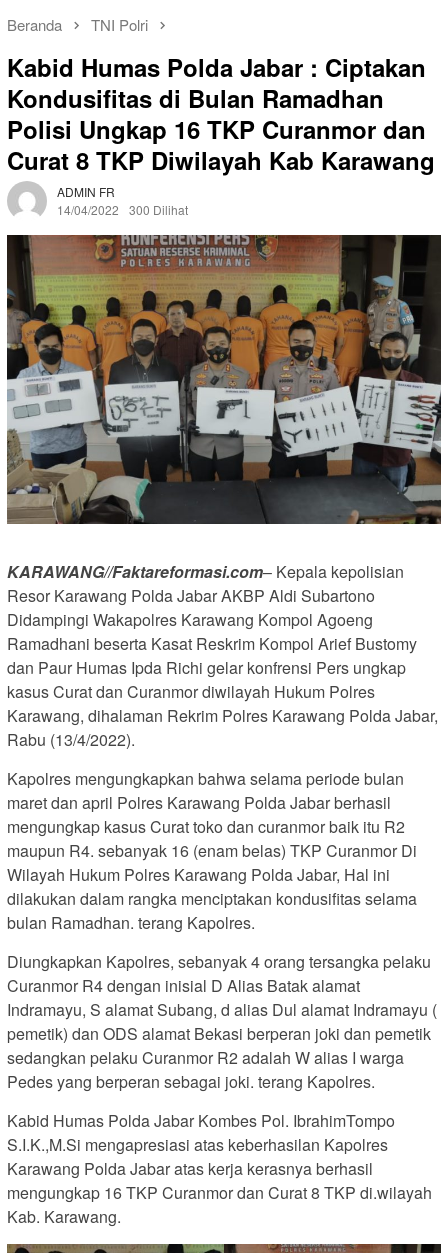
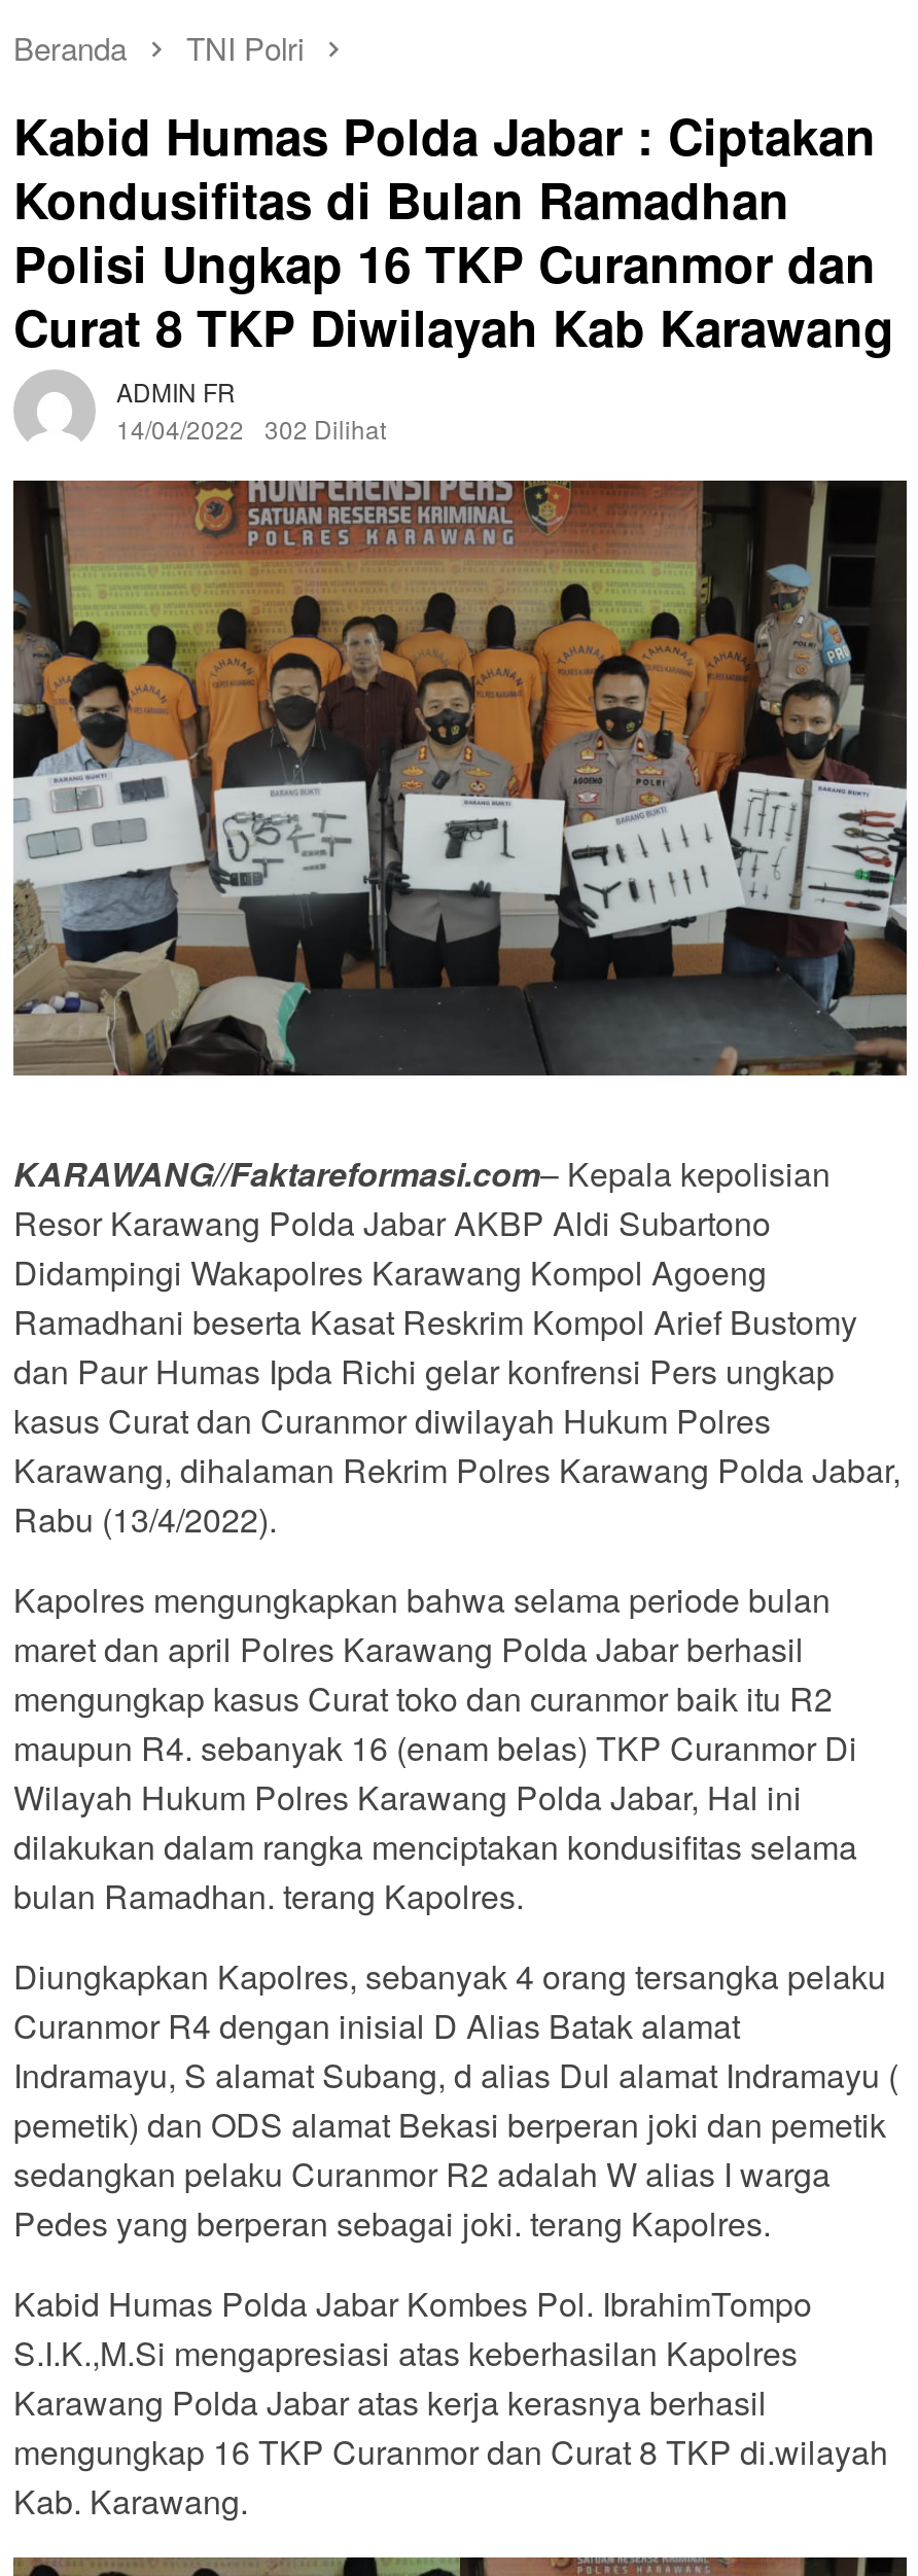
[57,201,188,218] 14/04/2022 300 Dilihat -> [116,411,386,446] 14/04/2022 302 Dilihat

